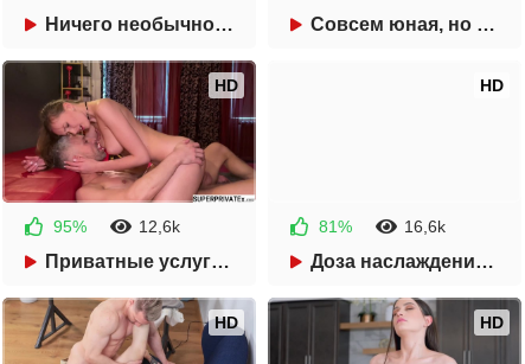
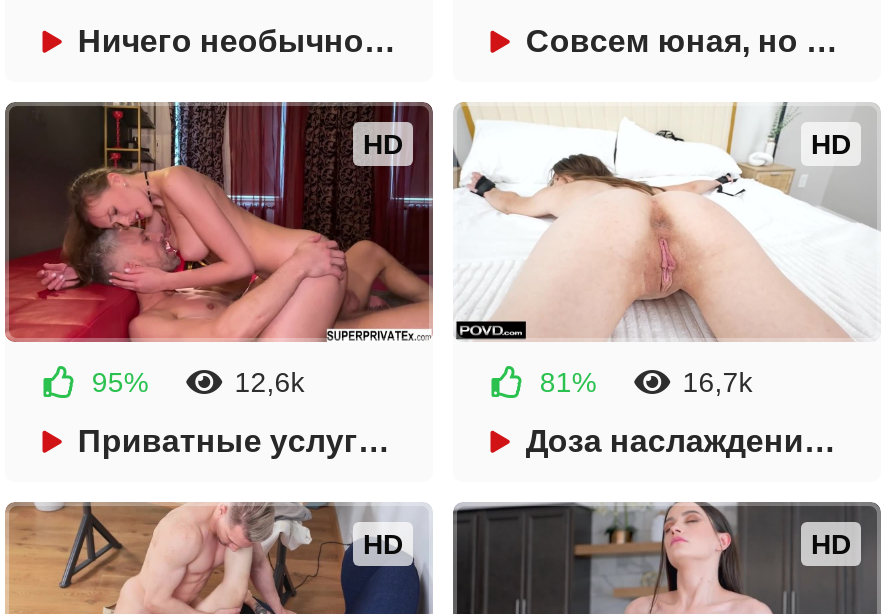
none -> [451,100,881,342] [image]
[404,217,445,236] 16,6k -> [683,366,753,398] 16,7k

